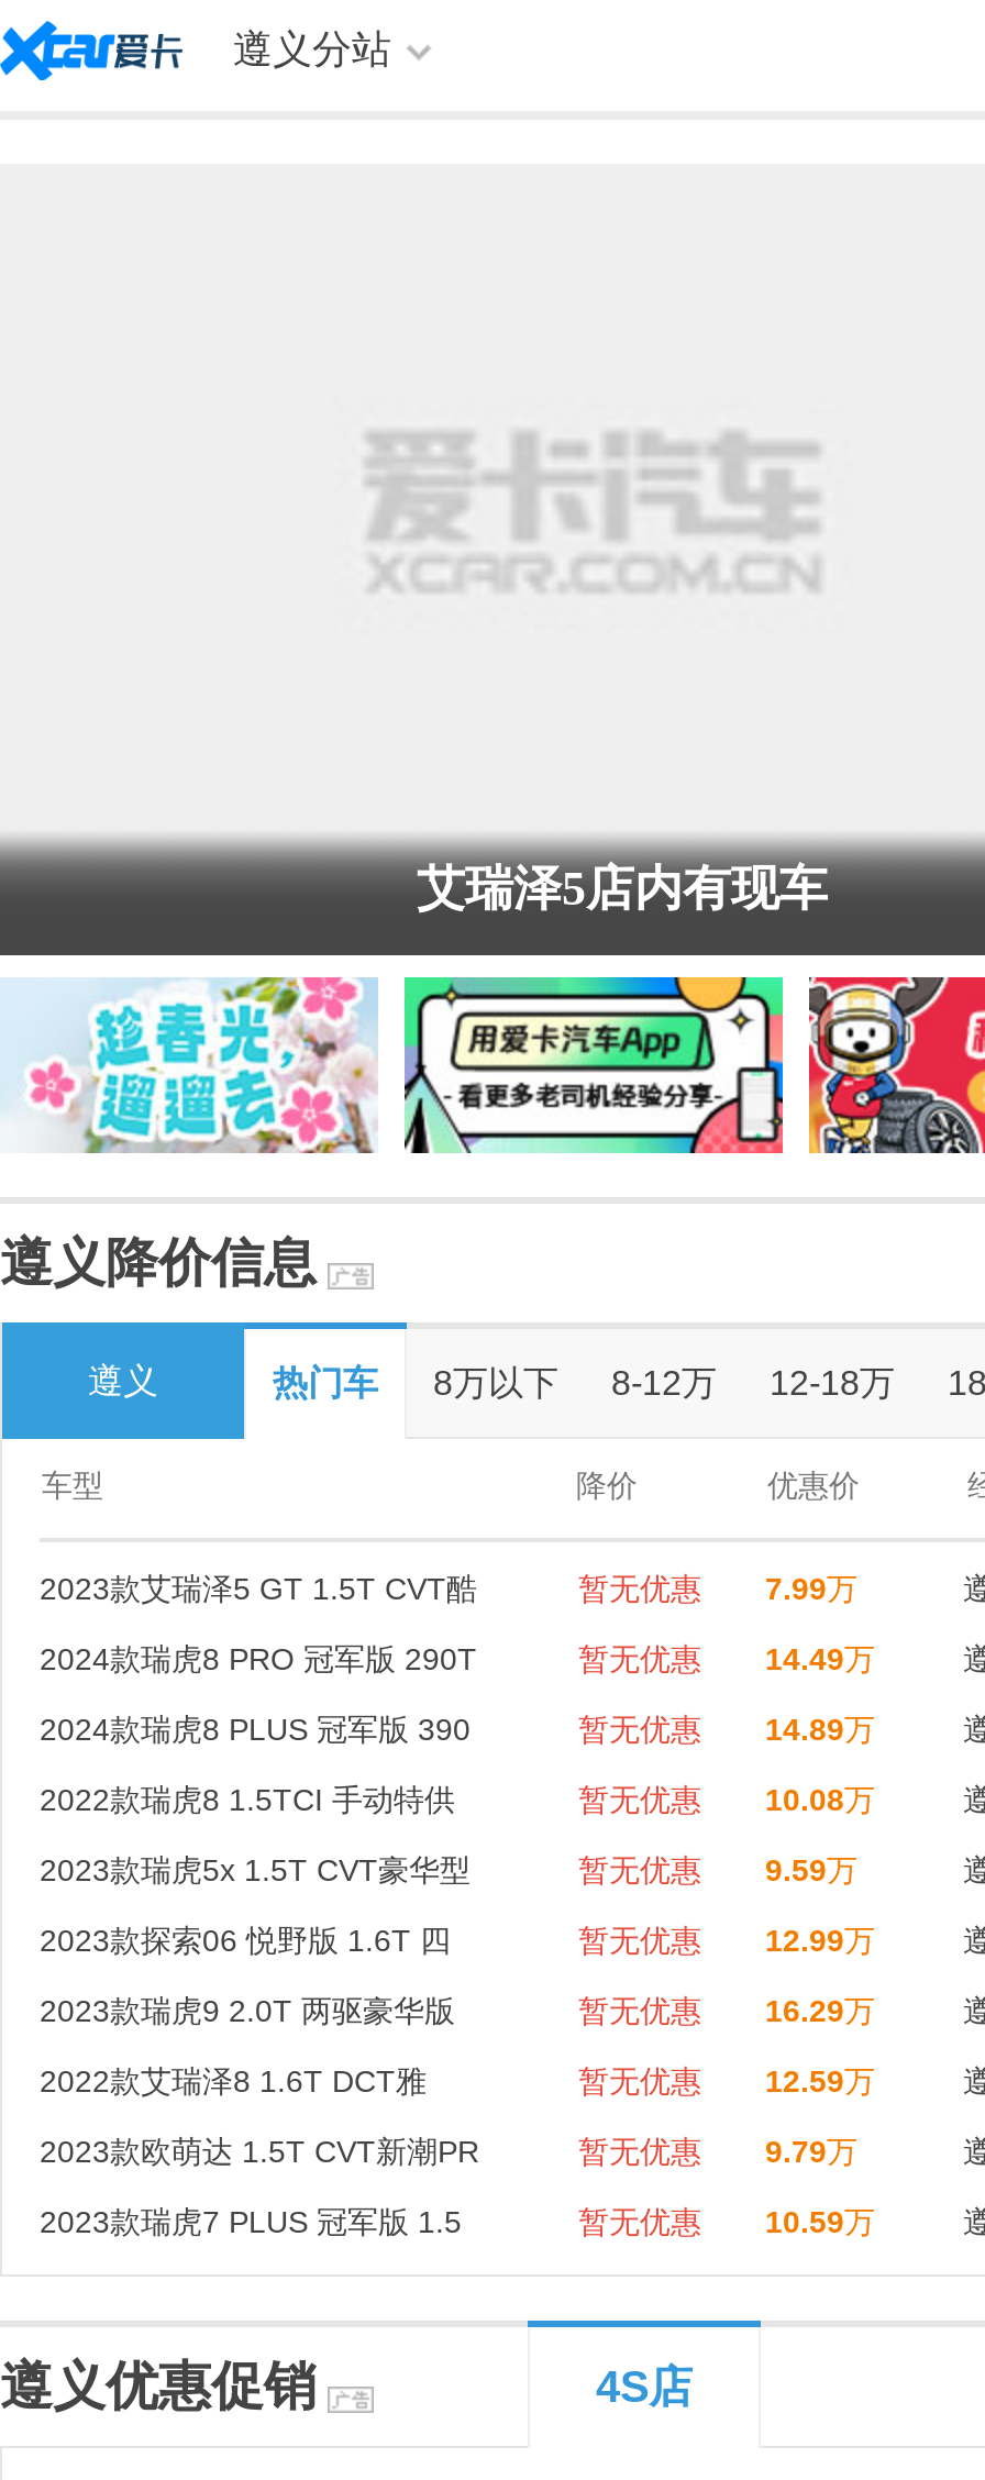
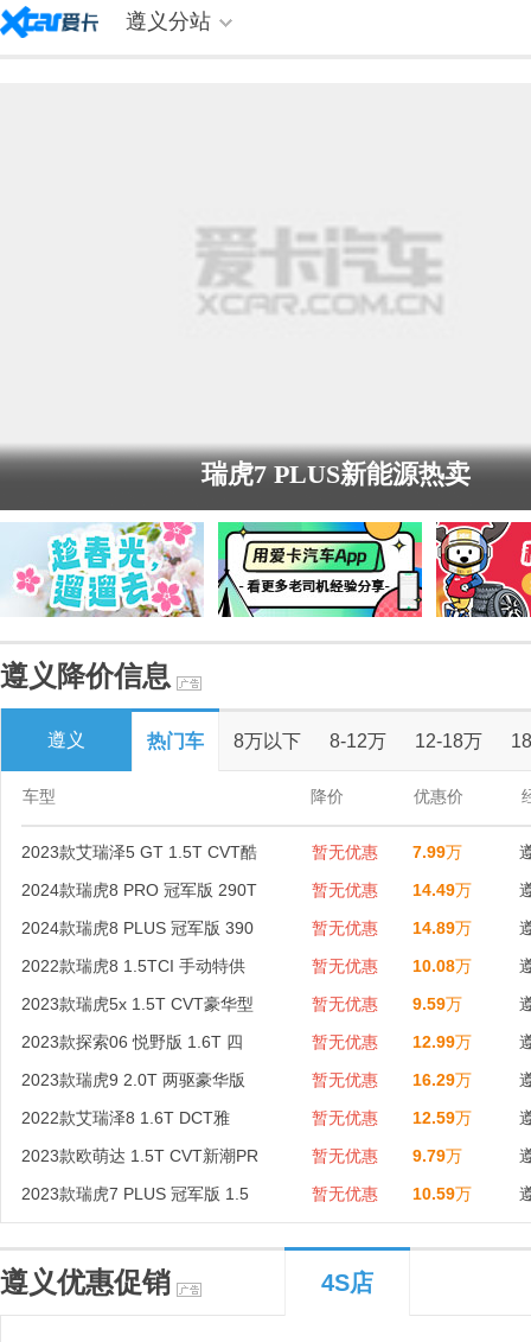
[417,861,828,916] 艾瑞泽5店内有现车 -> [201,459,470,489] 瑞虎7 PLUS新能源热卖

